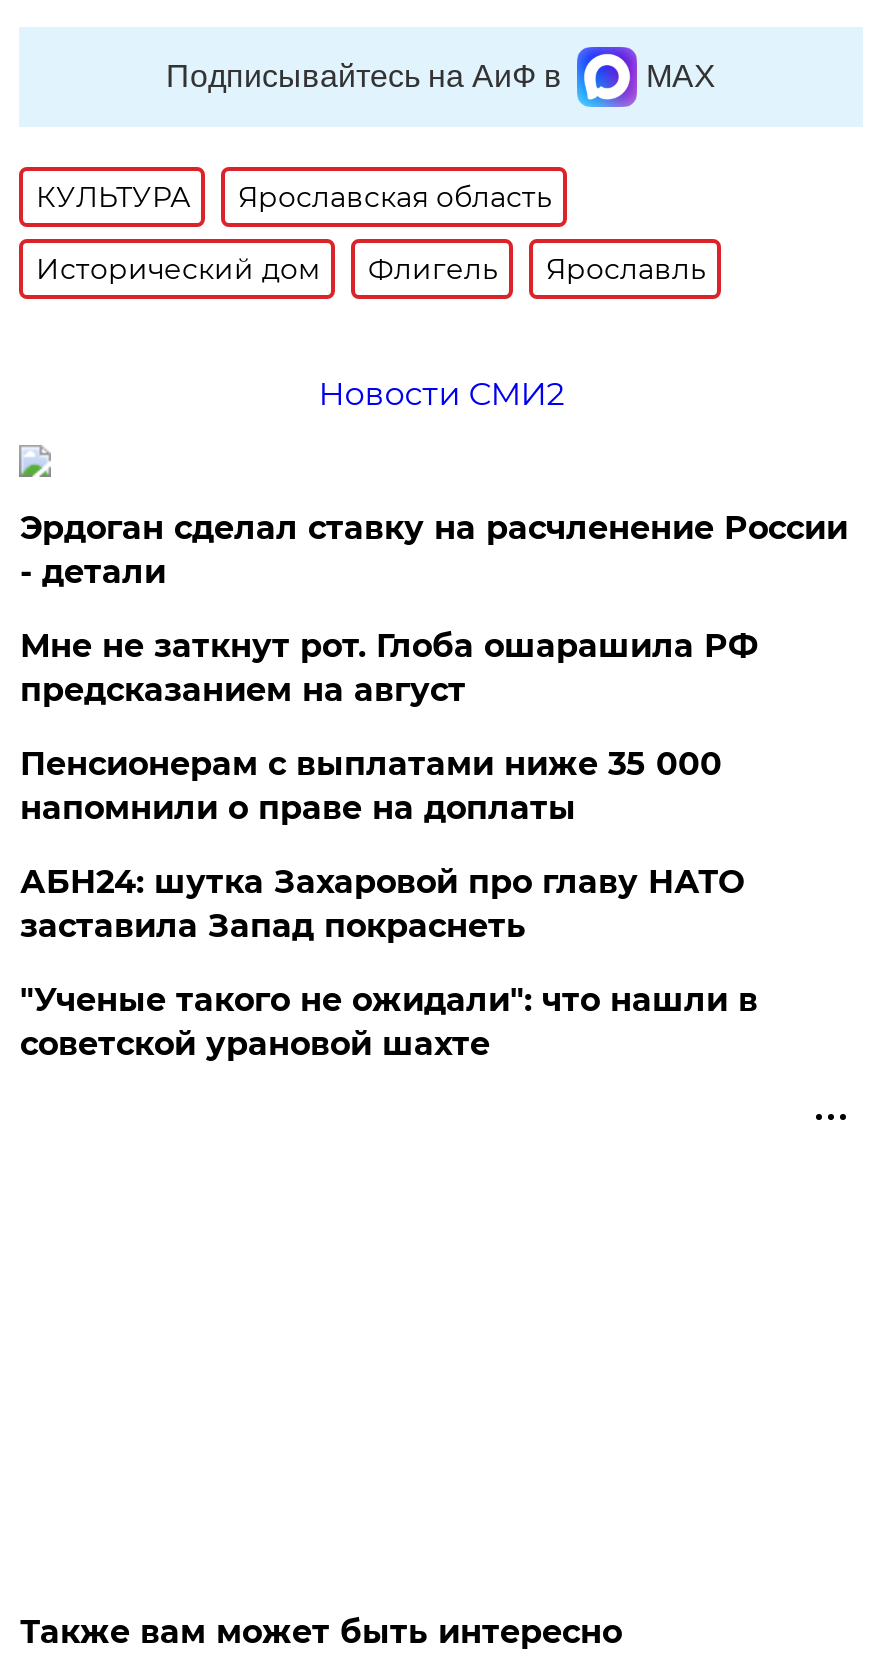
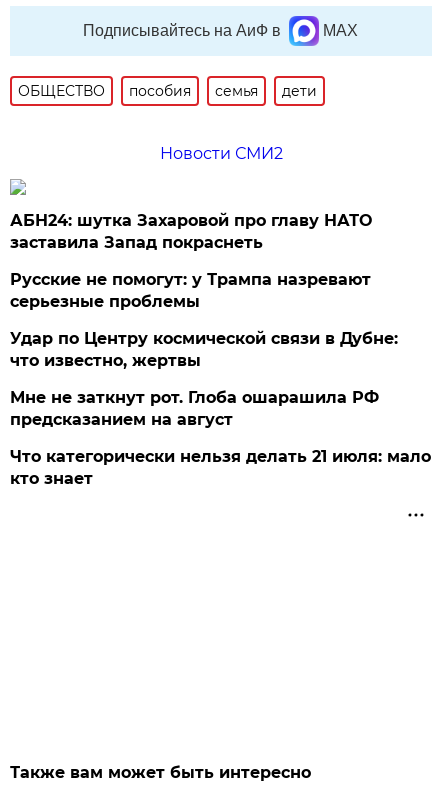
[36,179,706,287] КУЛЬТУРА | Ярославская область | Исторический дом | Флигель | Ярославль -> [18,82,317,100] ОБЩЕСТВО | пособия | семья | дети
[20,509,848,827] Эрдоган сделал ставку на расчленение России | - детали | Пенсионерам с выплатами ниже 35 000 | напомнили о праве на доплаты -> none
moved [20,627,758,709] -> [10,388,379,429]: Мне не заткнут рот. Глоба ошарашила РФ | предсказанием на август
moved [20,863,744,945] -> [10,211,372,252]: АБН24: шутка Захаровой про главу НАТО | заставила Запад покраснеть
[20,981,758,1063] "Ученые такого не ожидали": что нашли в | советской урановой шахте -> [10,270,431,488] Русские не помогут: у Трампа назревают | серьезные проблемы | Удар по Центру космической связи в Дубне: | что известно, жертвы | Что категорически нельзя делать 21 июля: мало | кто знает

